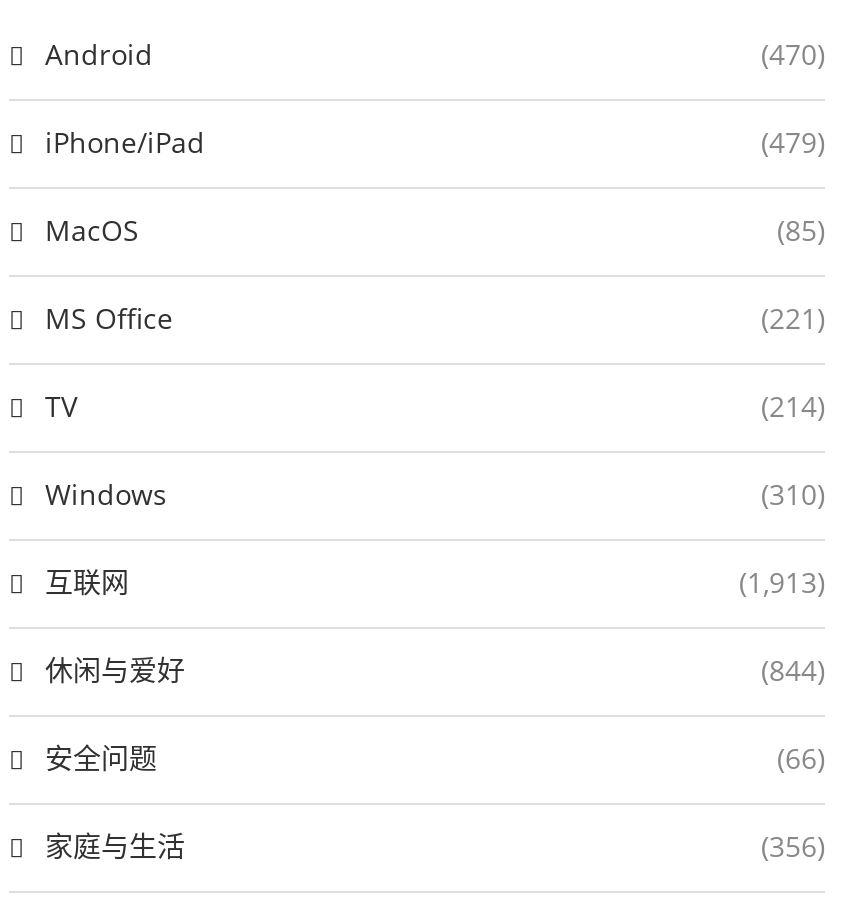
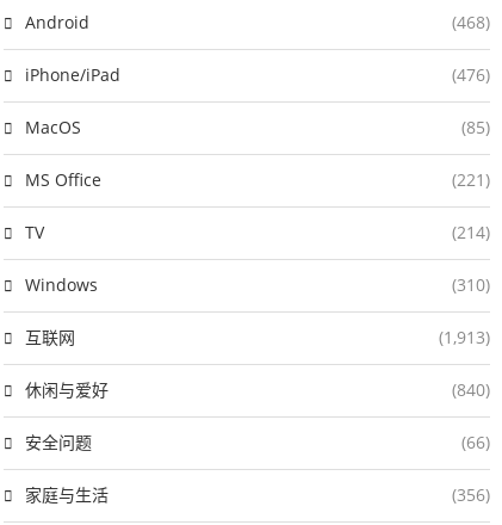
[761,35,825,73] (470) -> [452,11,490,33] (468)
[761,123,825,161] (479) -> [452,63,490,86] (476)
[761,651,825,689] (844) -> [452,378,490,401] (840)

